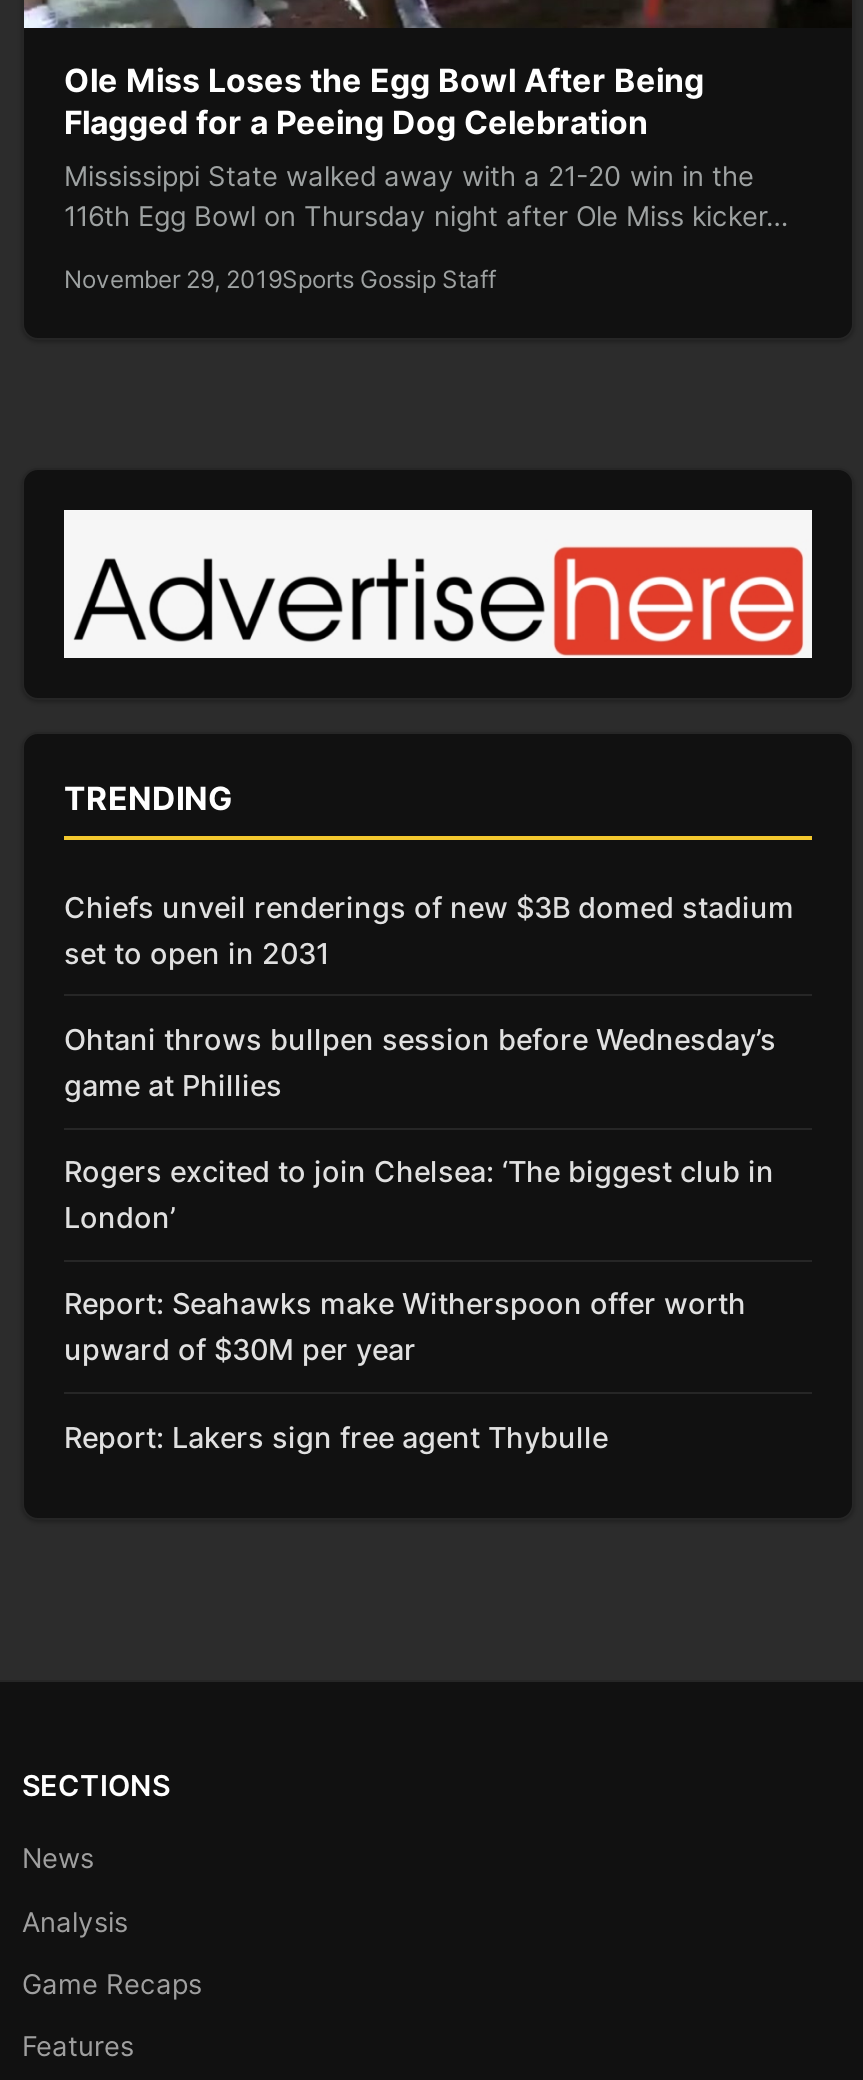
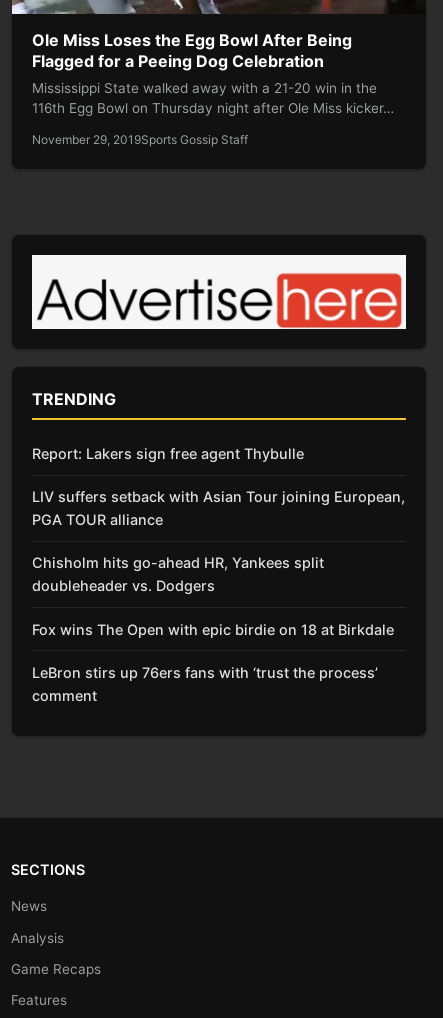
[64,890,794,1367] Chiefs unveil renderings of new $3B domed stadium | set to open in 2031 | Ohtani throws bullpen session before Wednesday’s | game at Phillies | Rogers excited to join Chelsea: ‘The biggest club in | London’ | Report: Seahawks make Witherspoon offer worth | upward of $30M per year -> none
moved [64,1419,608,1453] -> [32,445,304,462]: Report: Lakers sign free agent Thybulle
none -> [32,488,405,704] LIV suffers setback with Asian Tour joining European, | PGA TOUR alliance | Chisholm hits go-ahead HR, Yankees split | doubleheader vs. Dodgers | Fox wins The Open with epic birdie on 18 at Birkdale | LeBron stirs up 76ers fans with ‘trust the process’ | comment

